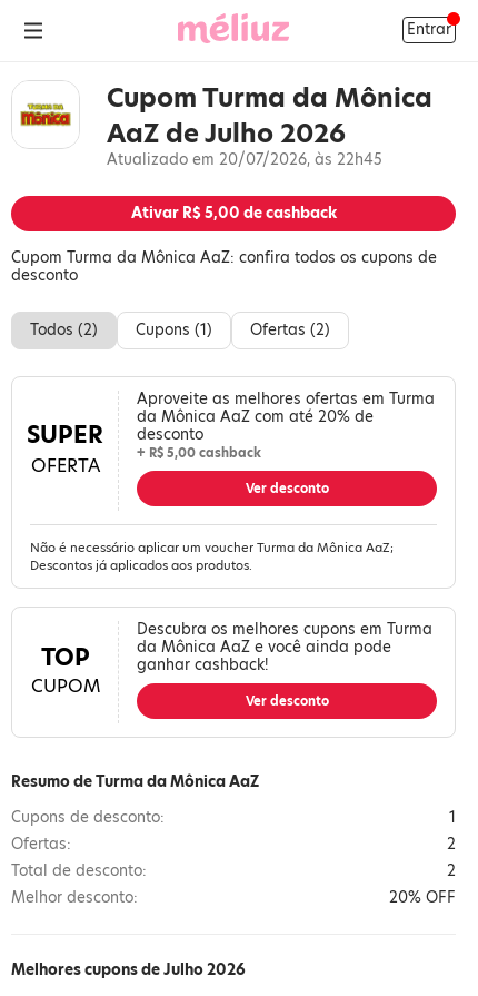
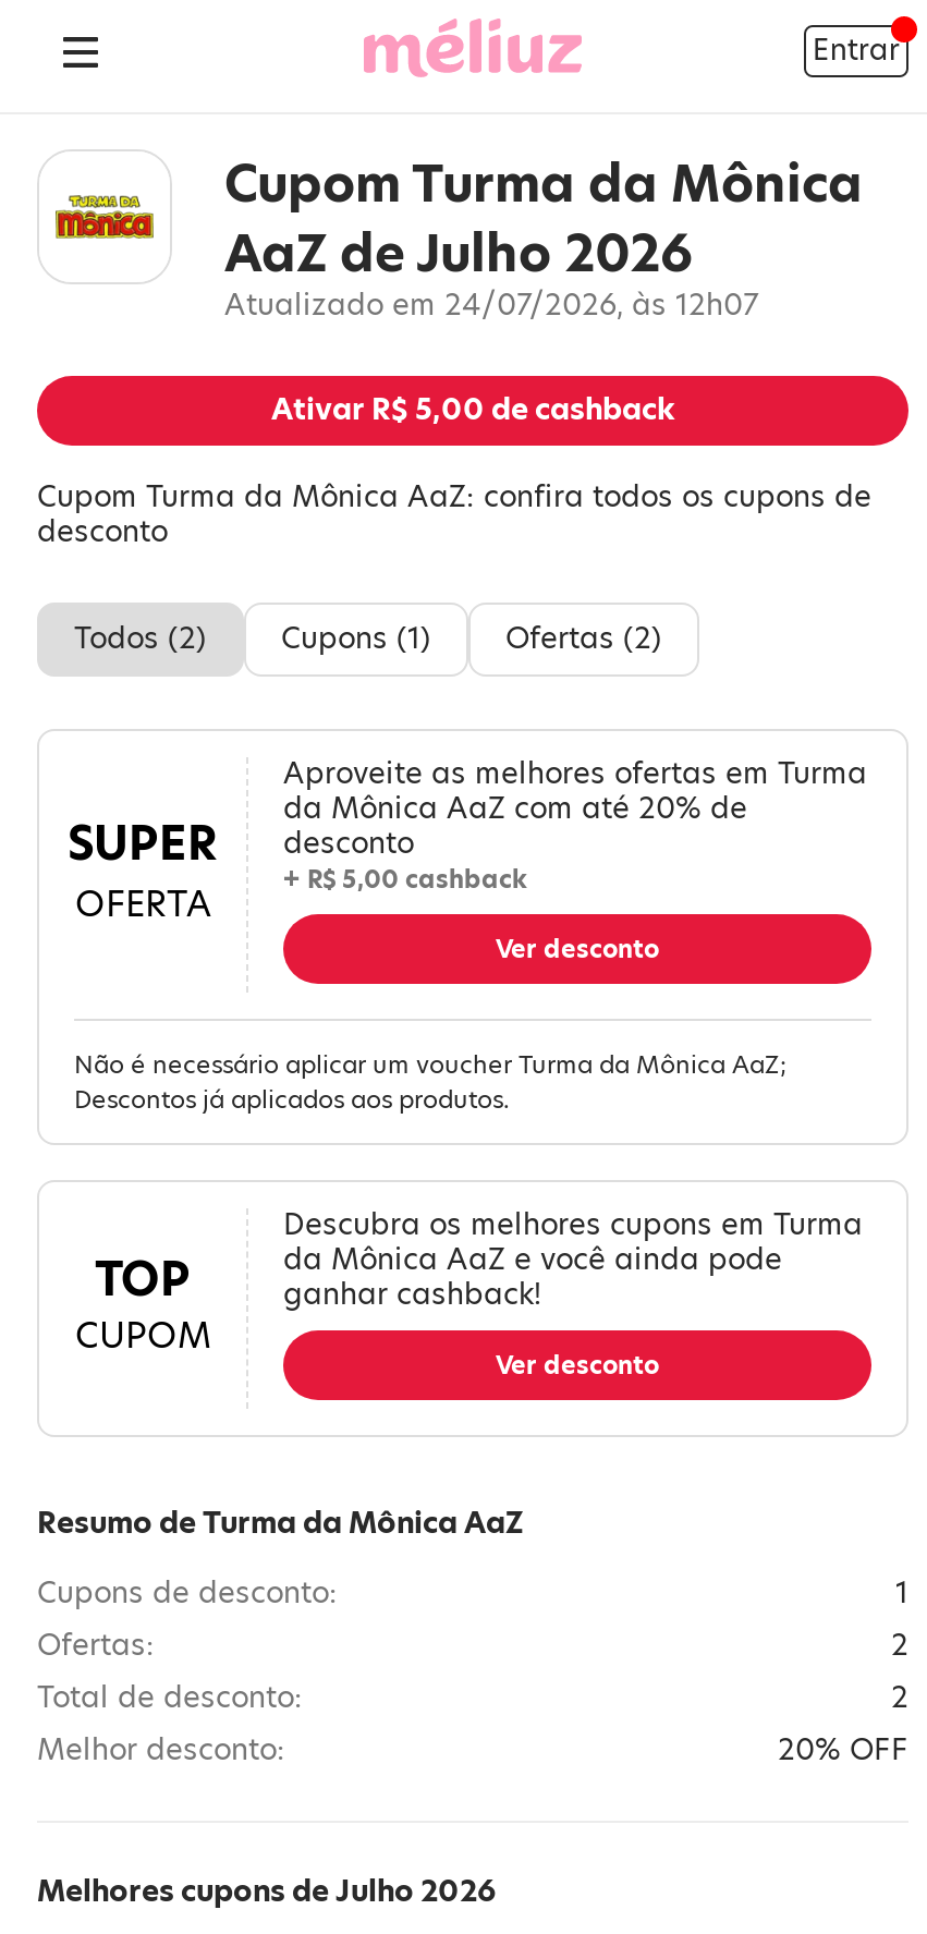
[107,149,382,170] Atualizado em 20/07/2026, às 22h45 -> [224,284,758,326] Atualizado em 24/07/2026, às 12h07

